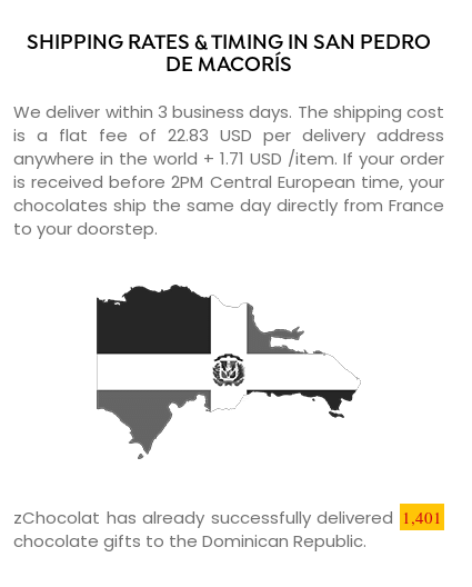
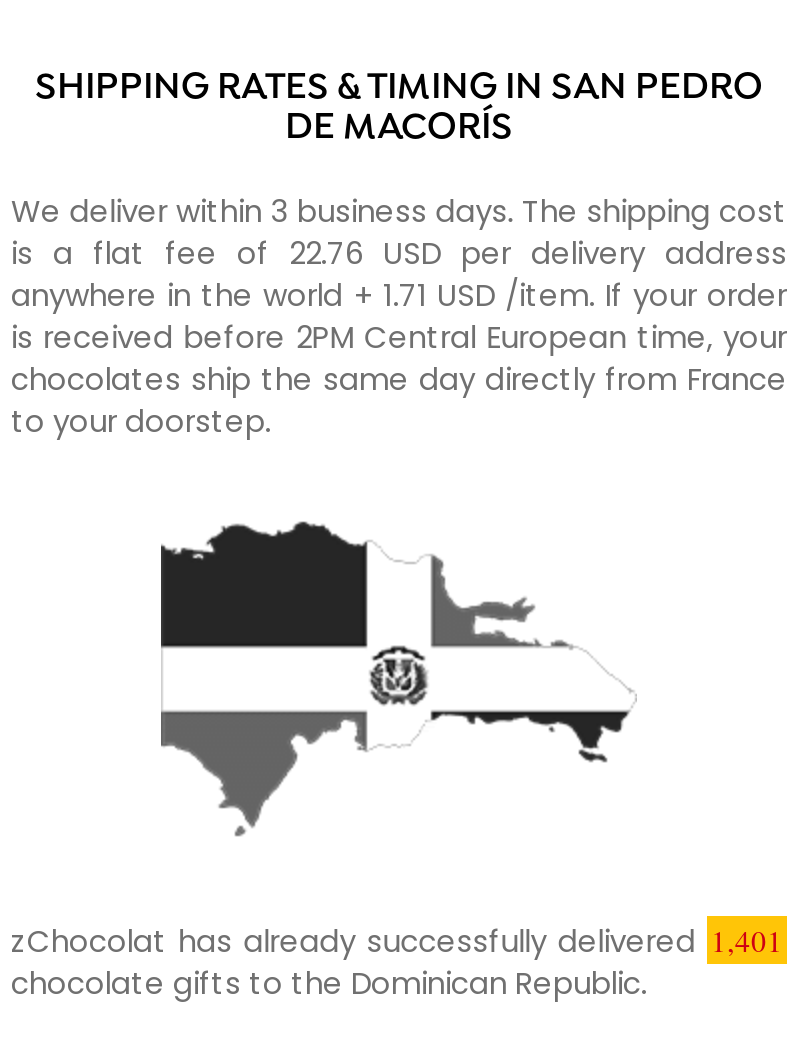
[13,123,444,146] is a flat fee of 22.83 USD per delivery address -> [11,231,787,273] is a flat fee of 22.76 USD per delivery address

